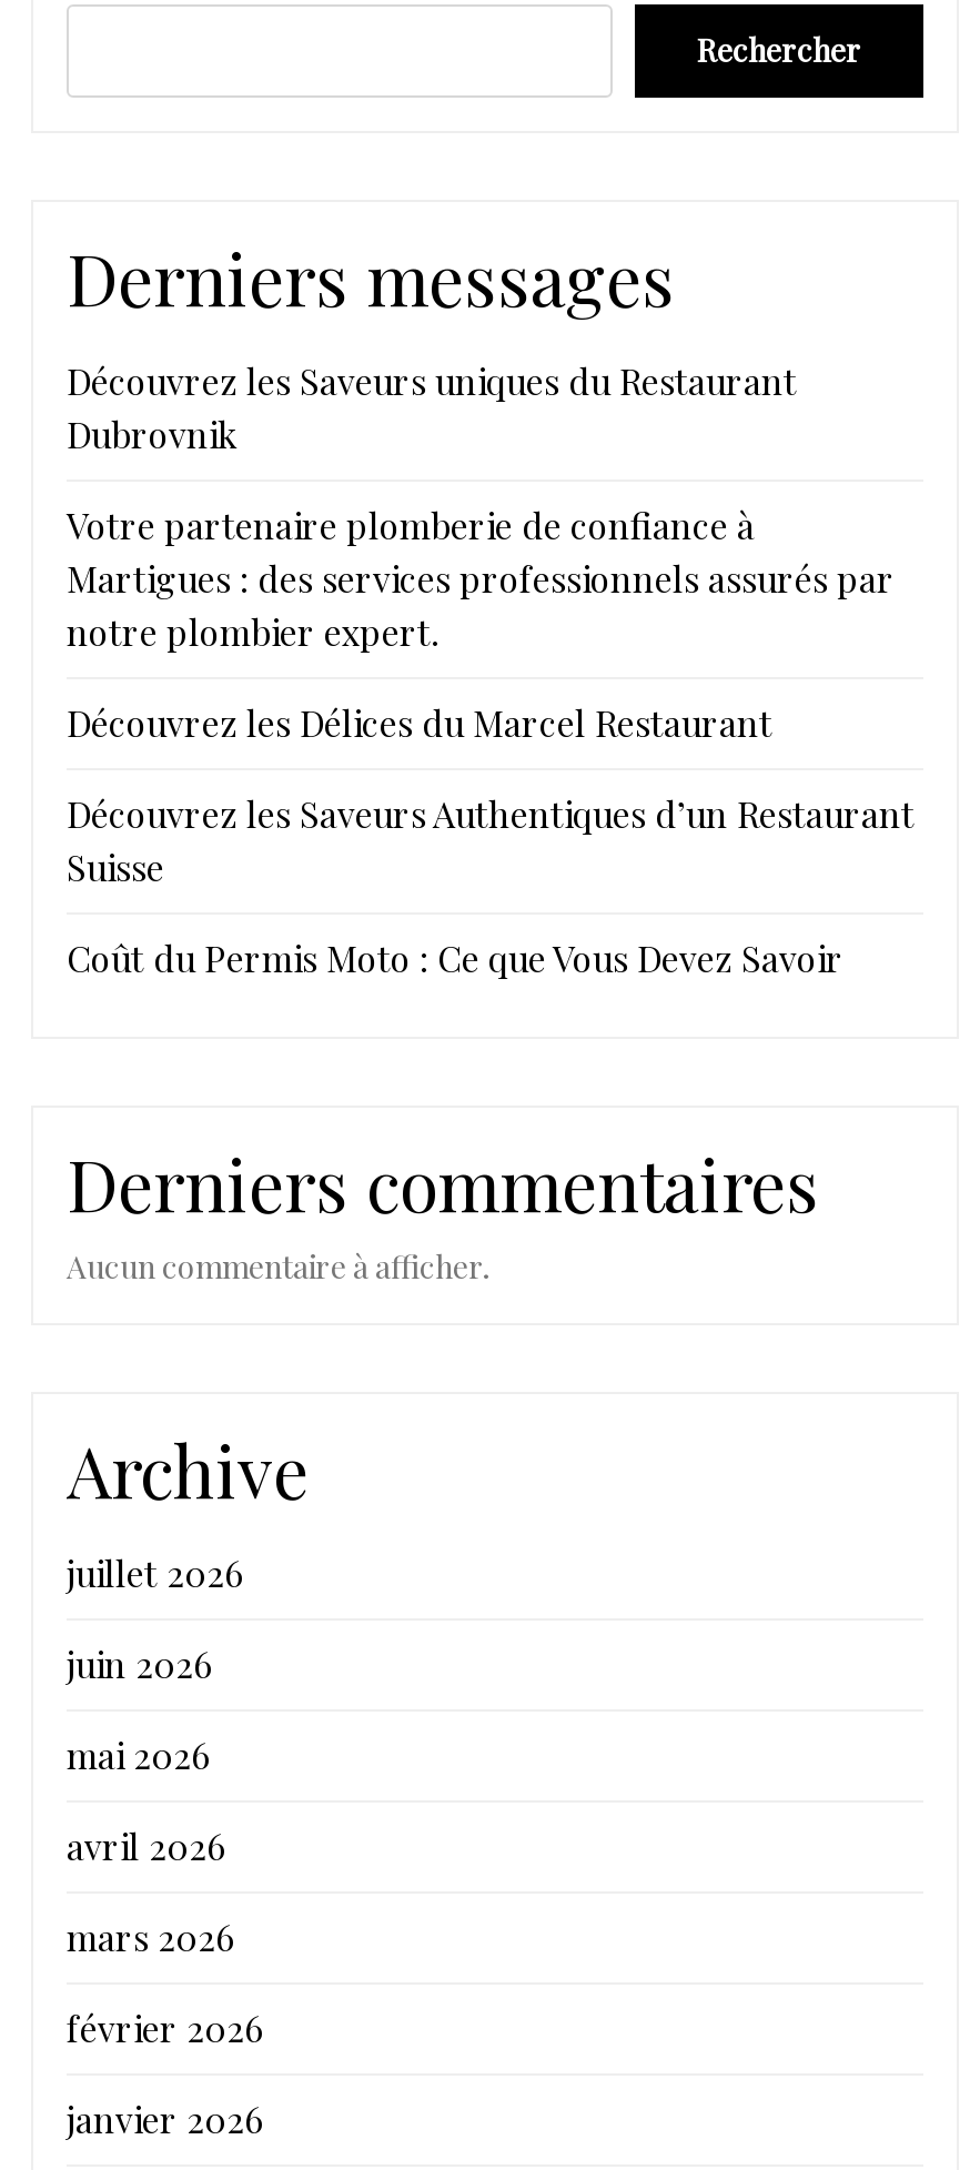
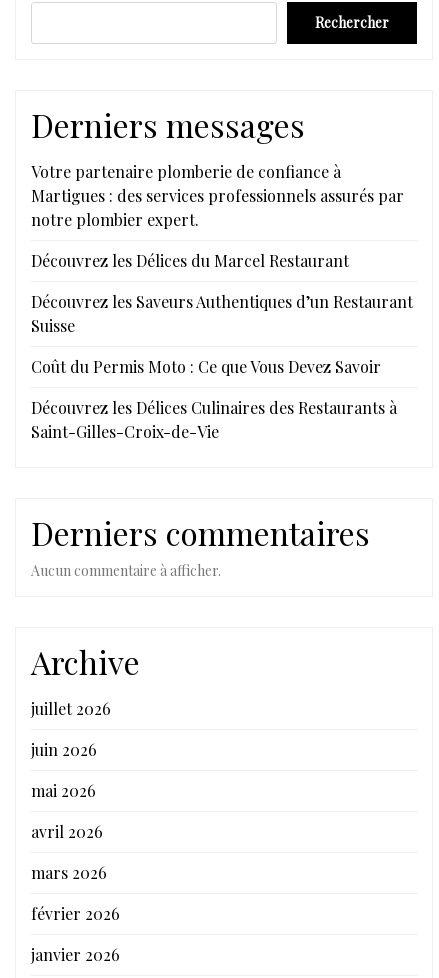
[67,358,797,458] Découvrez les Saveurs uniques du Restaurant | Dubrovnik -> none
moved [67,502,915,982] -> [31,161,413,377]: Votre partenaire plomberie de confiance à | Martigues : des services professionnels assurés par | notre plombier expert. | Découvrez les Délices du Marcel Restaurant | Découvrez les Saveurs Authentiques d’un Restaurant | Suisse | Coût du Permis Moto : Ce que Vous Devez Savoir
none -> [31,397,397,442] Découvrez les Délices Culinaires des Restaurants à | Saint-Gilles-Croix-de-Vie

